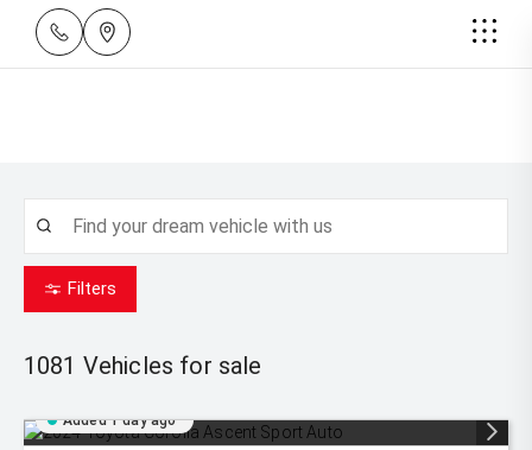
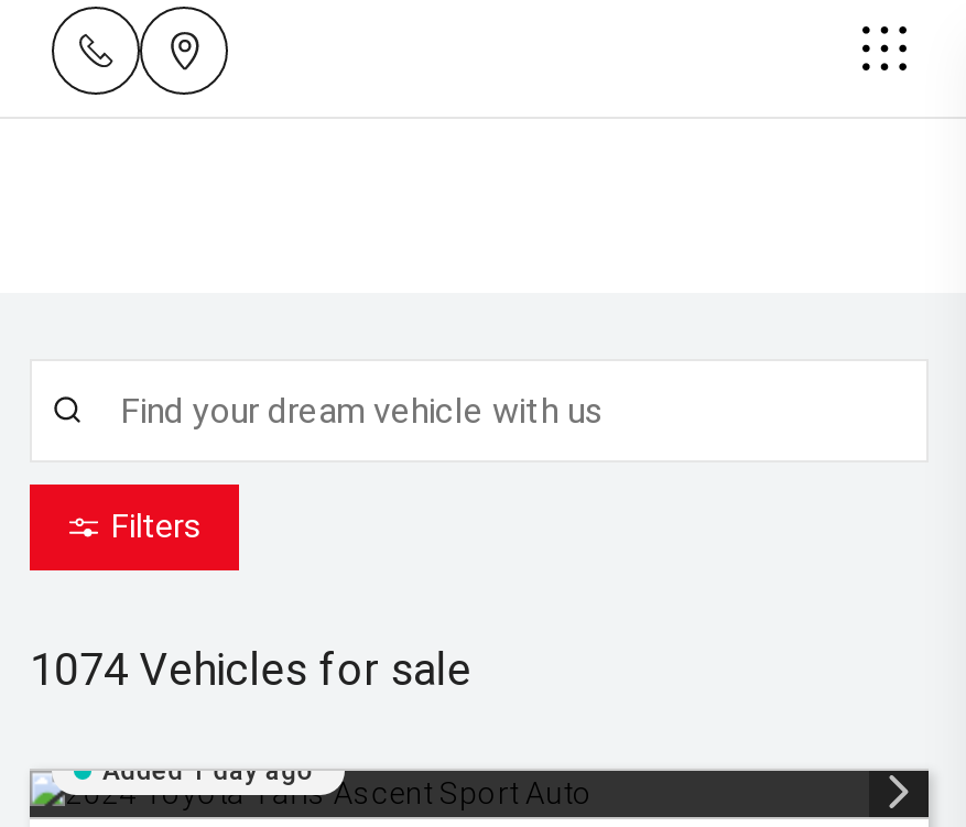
[24,351,262,380] 1081 Vehicles for sale -> [30,643,471,696] 1074 Vehicles for sale

